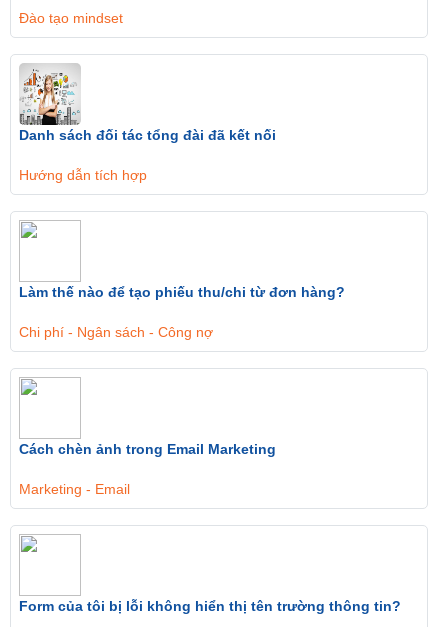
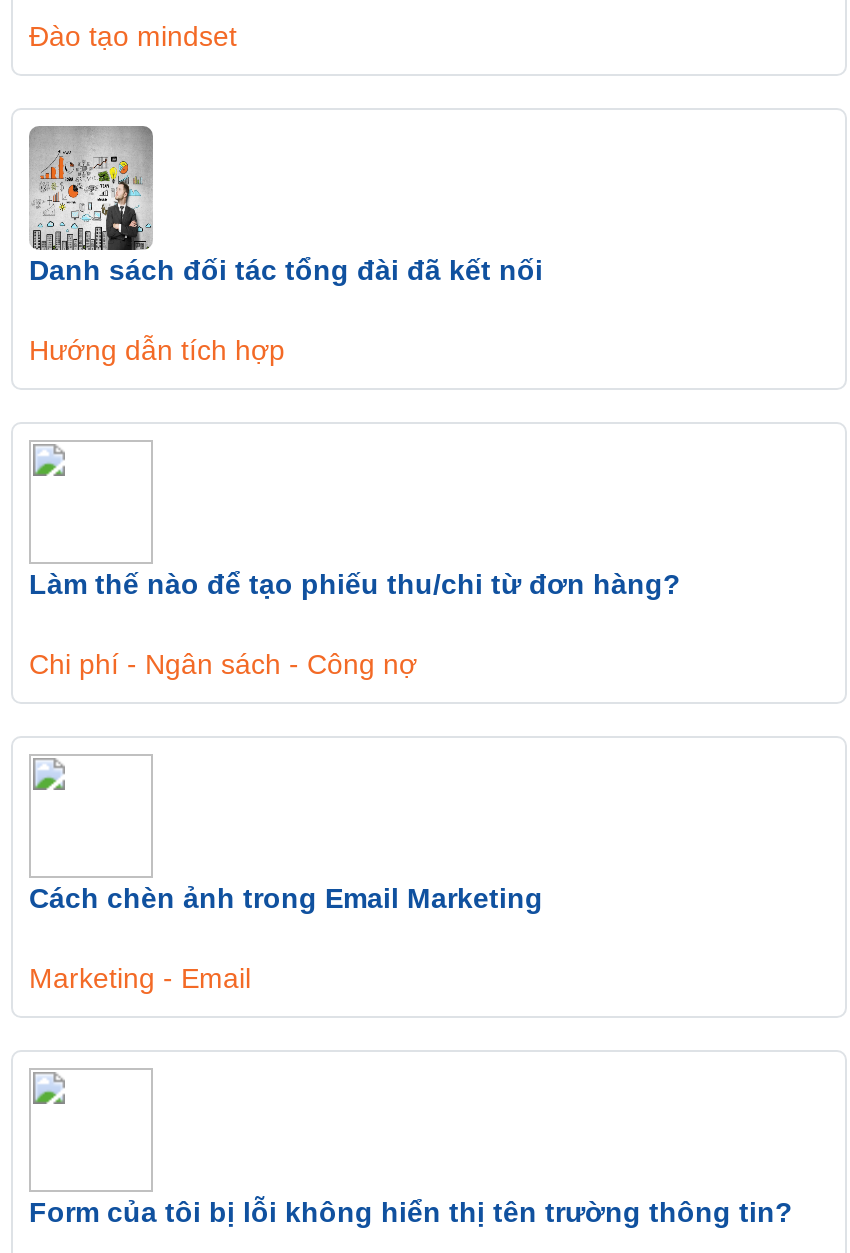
[19,64,80,125] [image] -> [29,126,153,250] [image]

